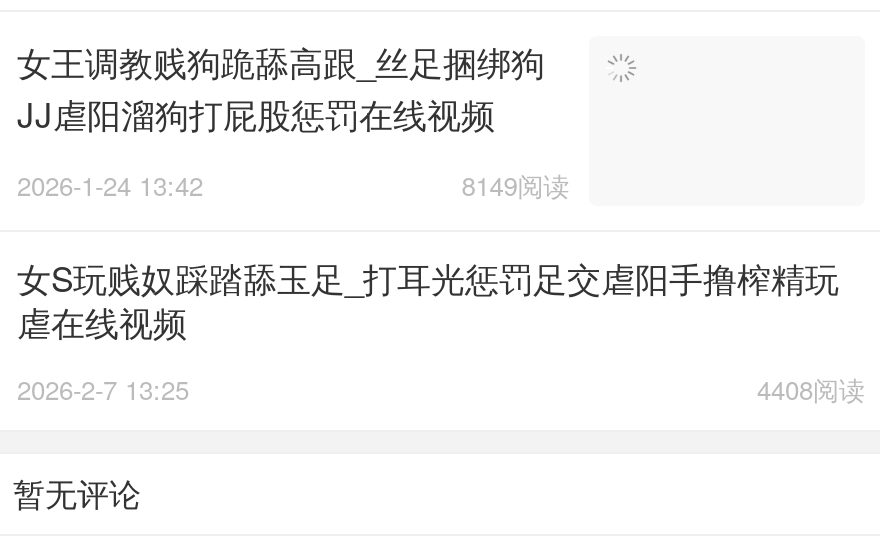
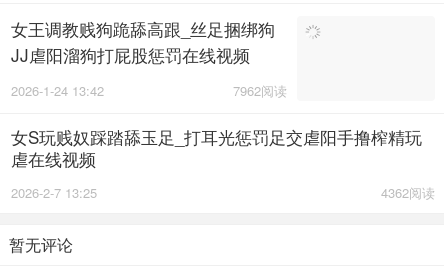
[461,166,569,204] 8149阅读 -> [233,81,287,100] 7962阅读
[757,370,865,408] 4408阅读 -> [381,183,435,202] 4362阅读

